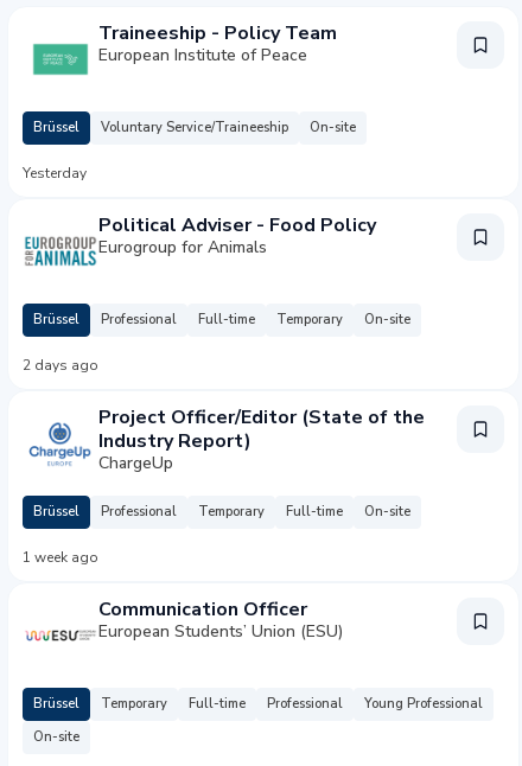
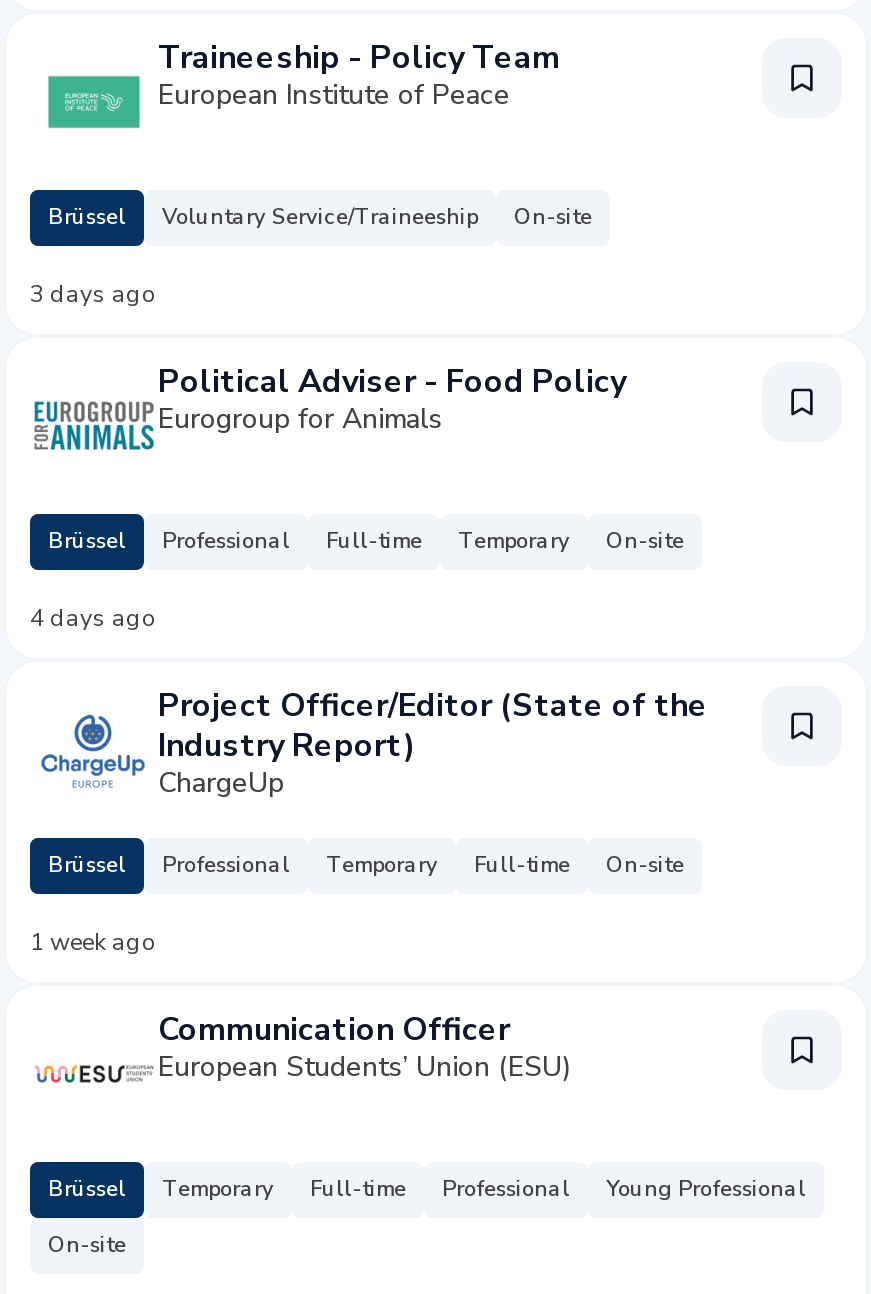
[23,164,87,183] Yesterday -> [30,278,158,310] 3 days ago
[23,356,98,375] 2 days ago -> [30,602,158,634] 4 days ago

